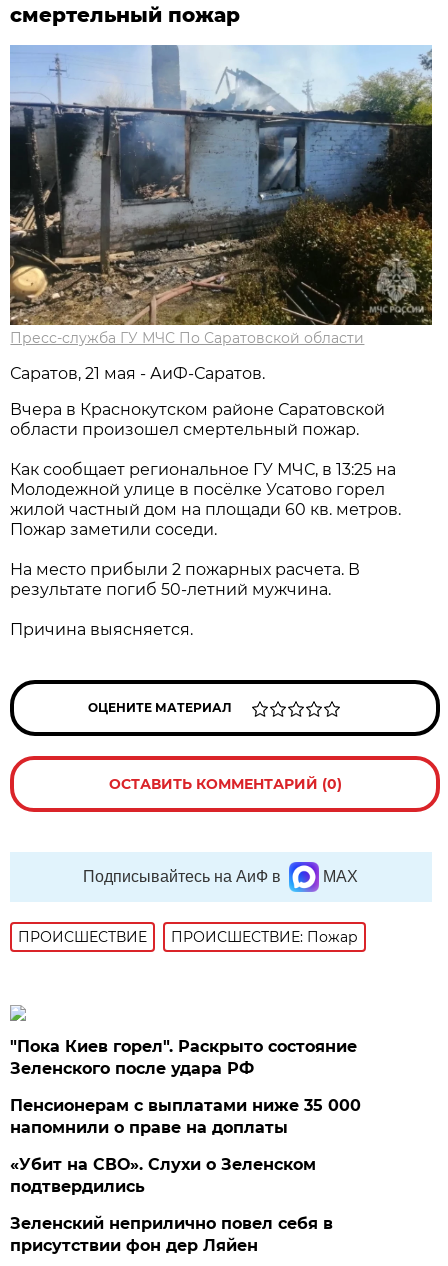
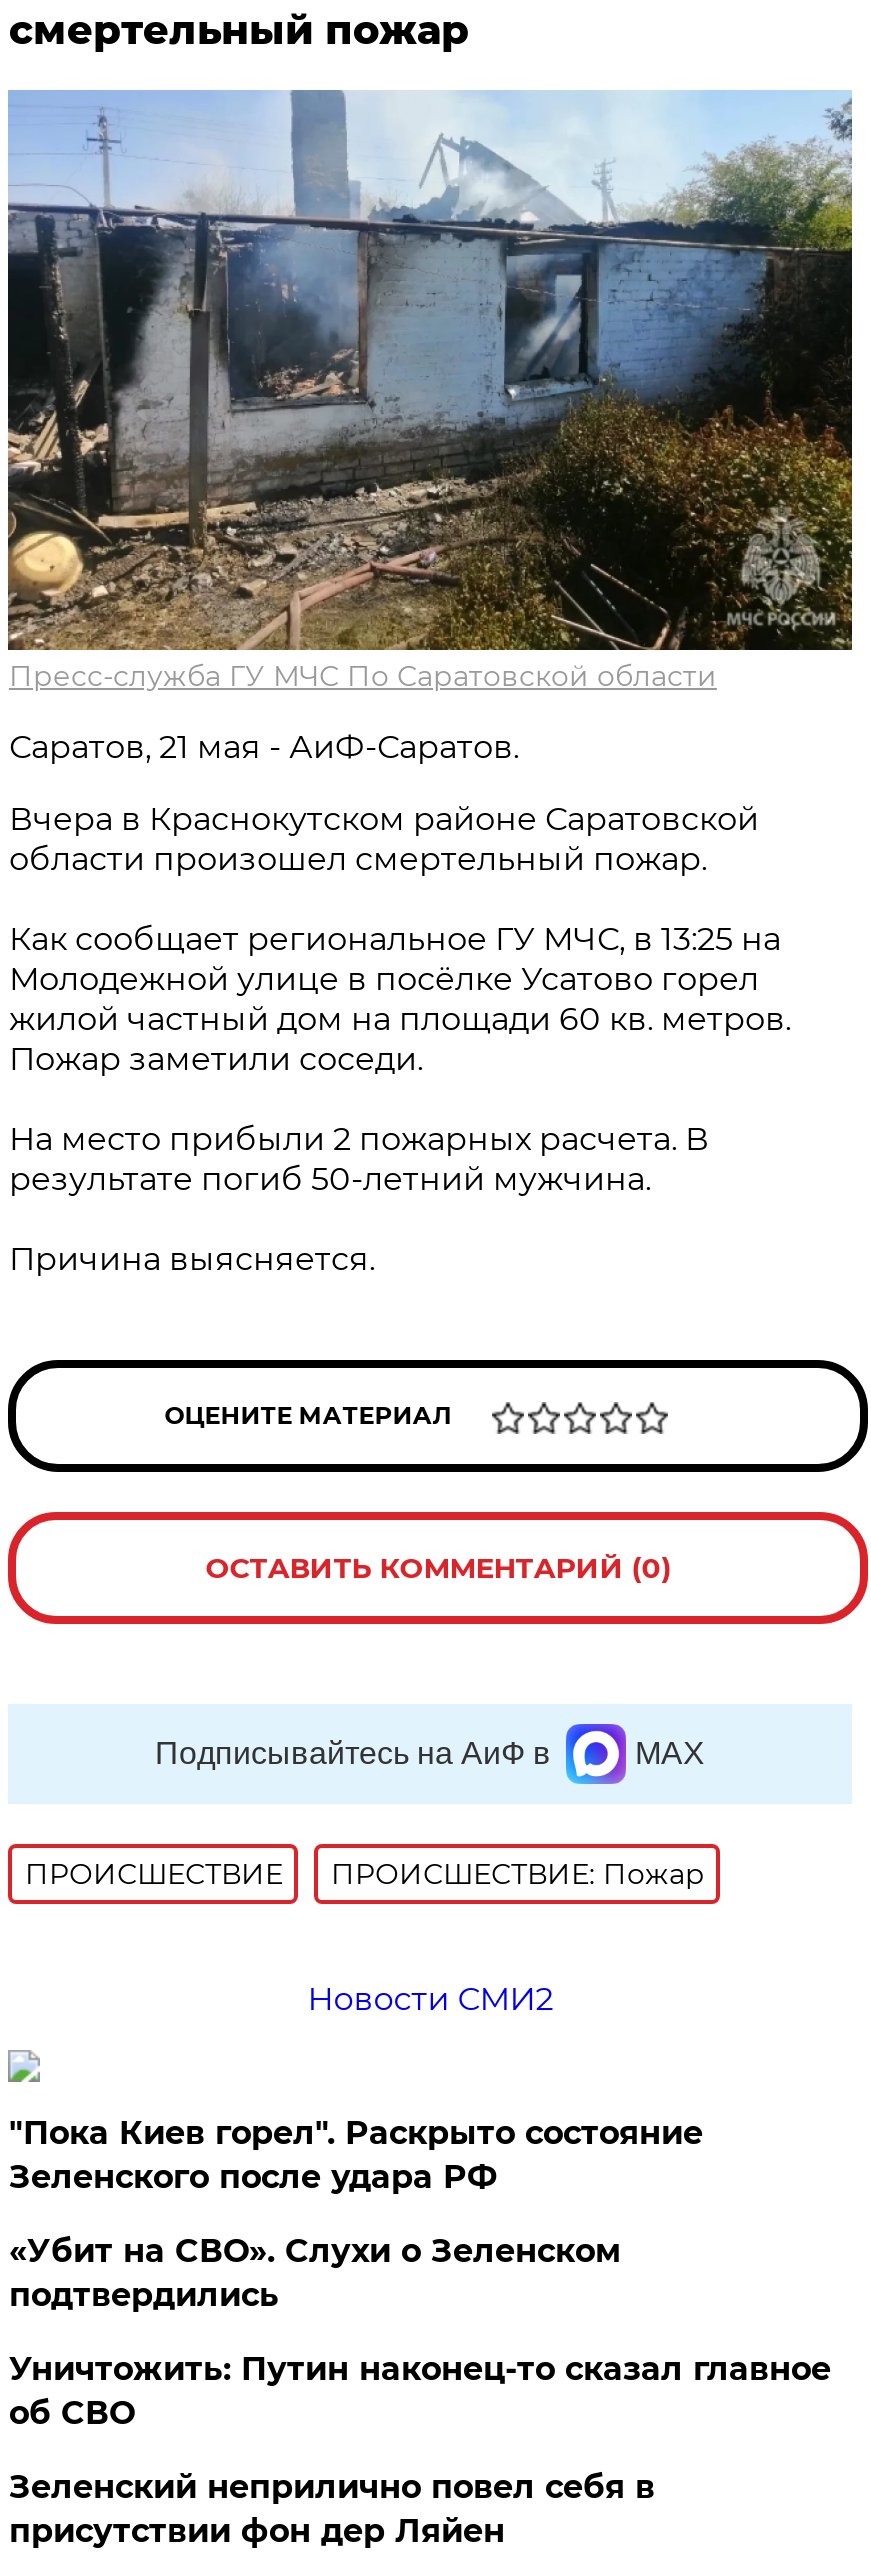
none -> [307,1980,553,2018] Новости СМИ2
[10,1096,361,1137] Пенсионерам с выплатами ниже 35 000 | напомнили о праве на доплаты -> none
moved [10,1155,316,1196] -> [9,2232,621,2314]: «Убит на СВО». Слухи о Зеленском | подтвердились
none -> [9,2350,831,2432] Уничтожить: Путин наконец-то сказал главное | об СВО

